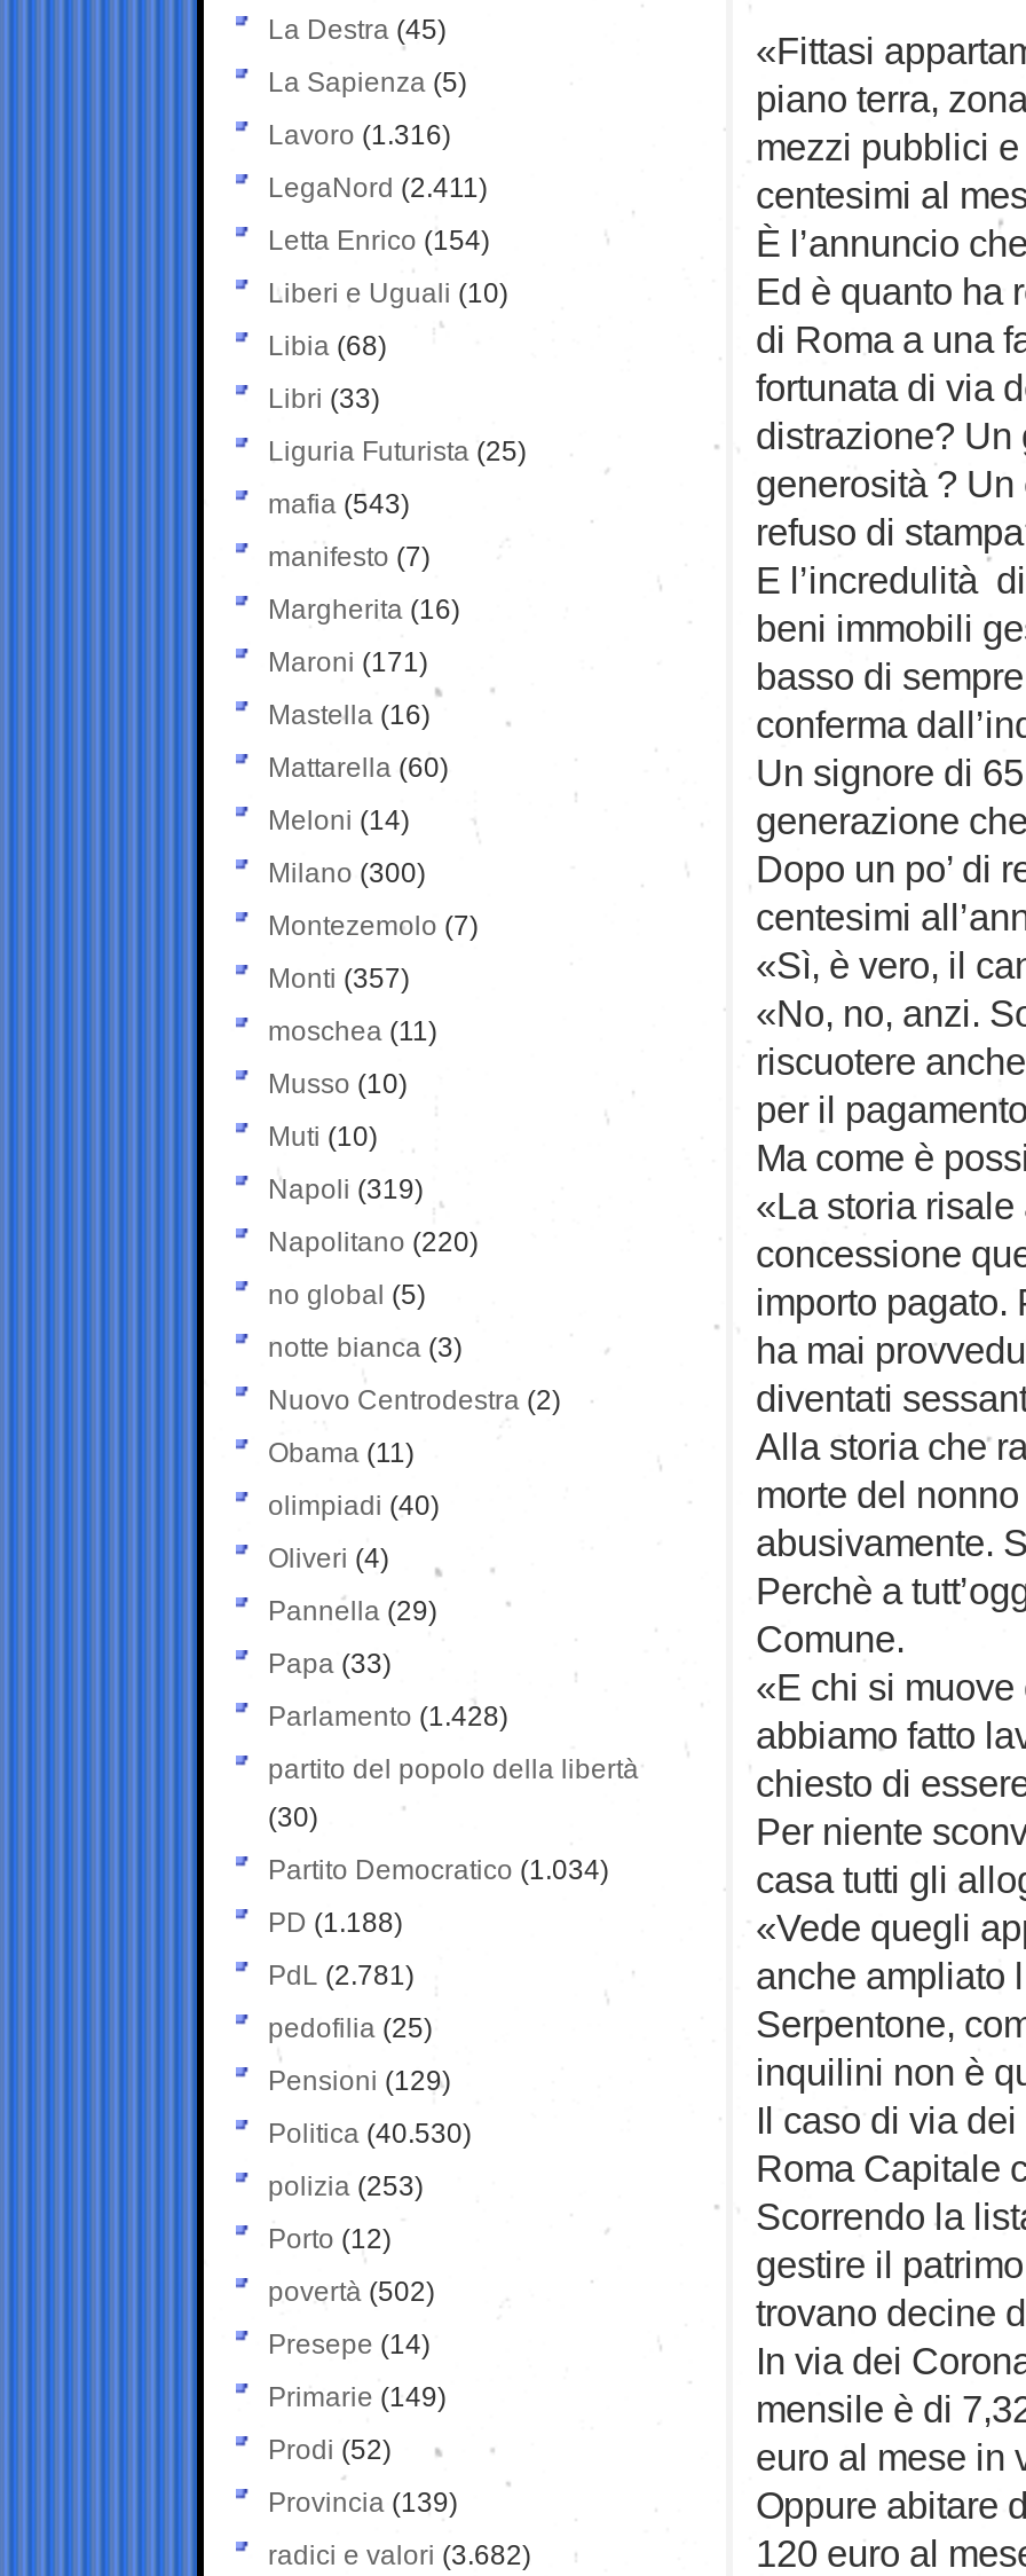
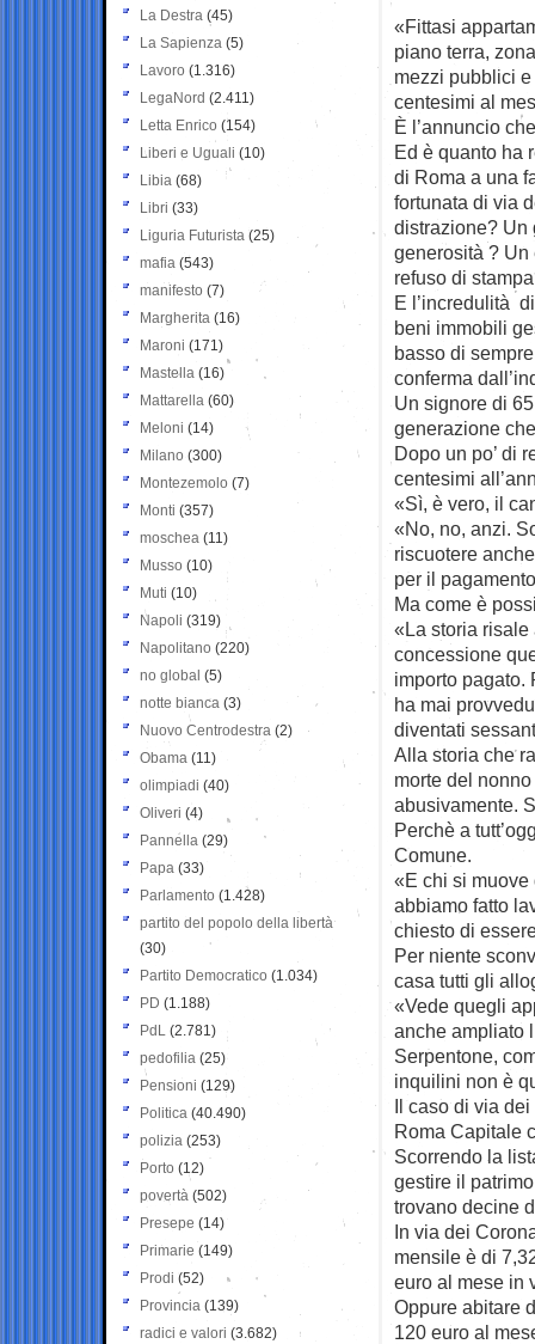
[268,2117,472,2149] Politica (40.530) -> [140,1105,246,1121] Politica (40.490)

